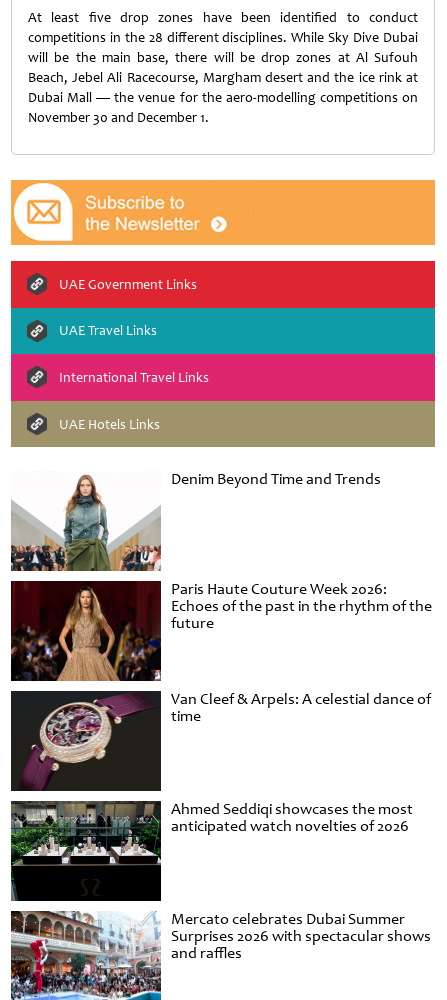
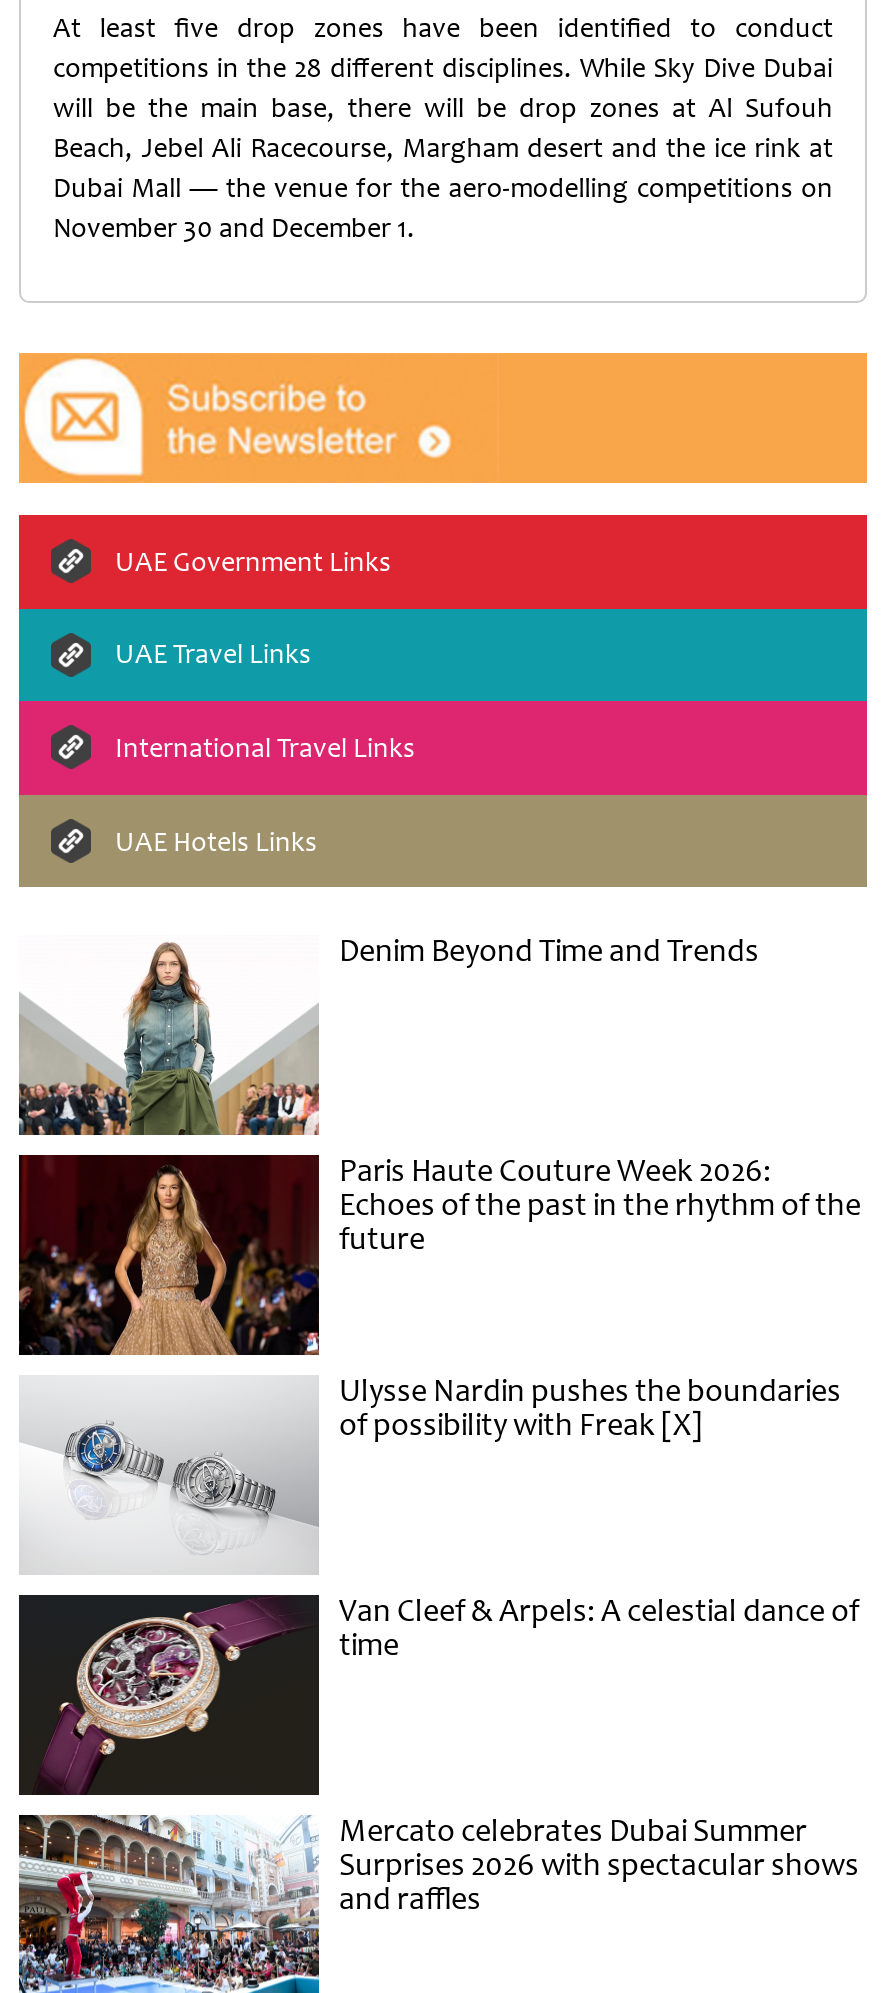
none -> [19,1372,841,1575] [image] | Ulysse Nardin pushes the boundaries | of possibility with Freak [X]
moved [19,689,431,792] -> [35,1592,859,1797]: [image] | Van Cleef & Arpels: A celestial dance of | time
[11,799,413,901] [image] | Ahmed Seddiqi showcases the most | anticipated watch novelties of 2026 -> none

